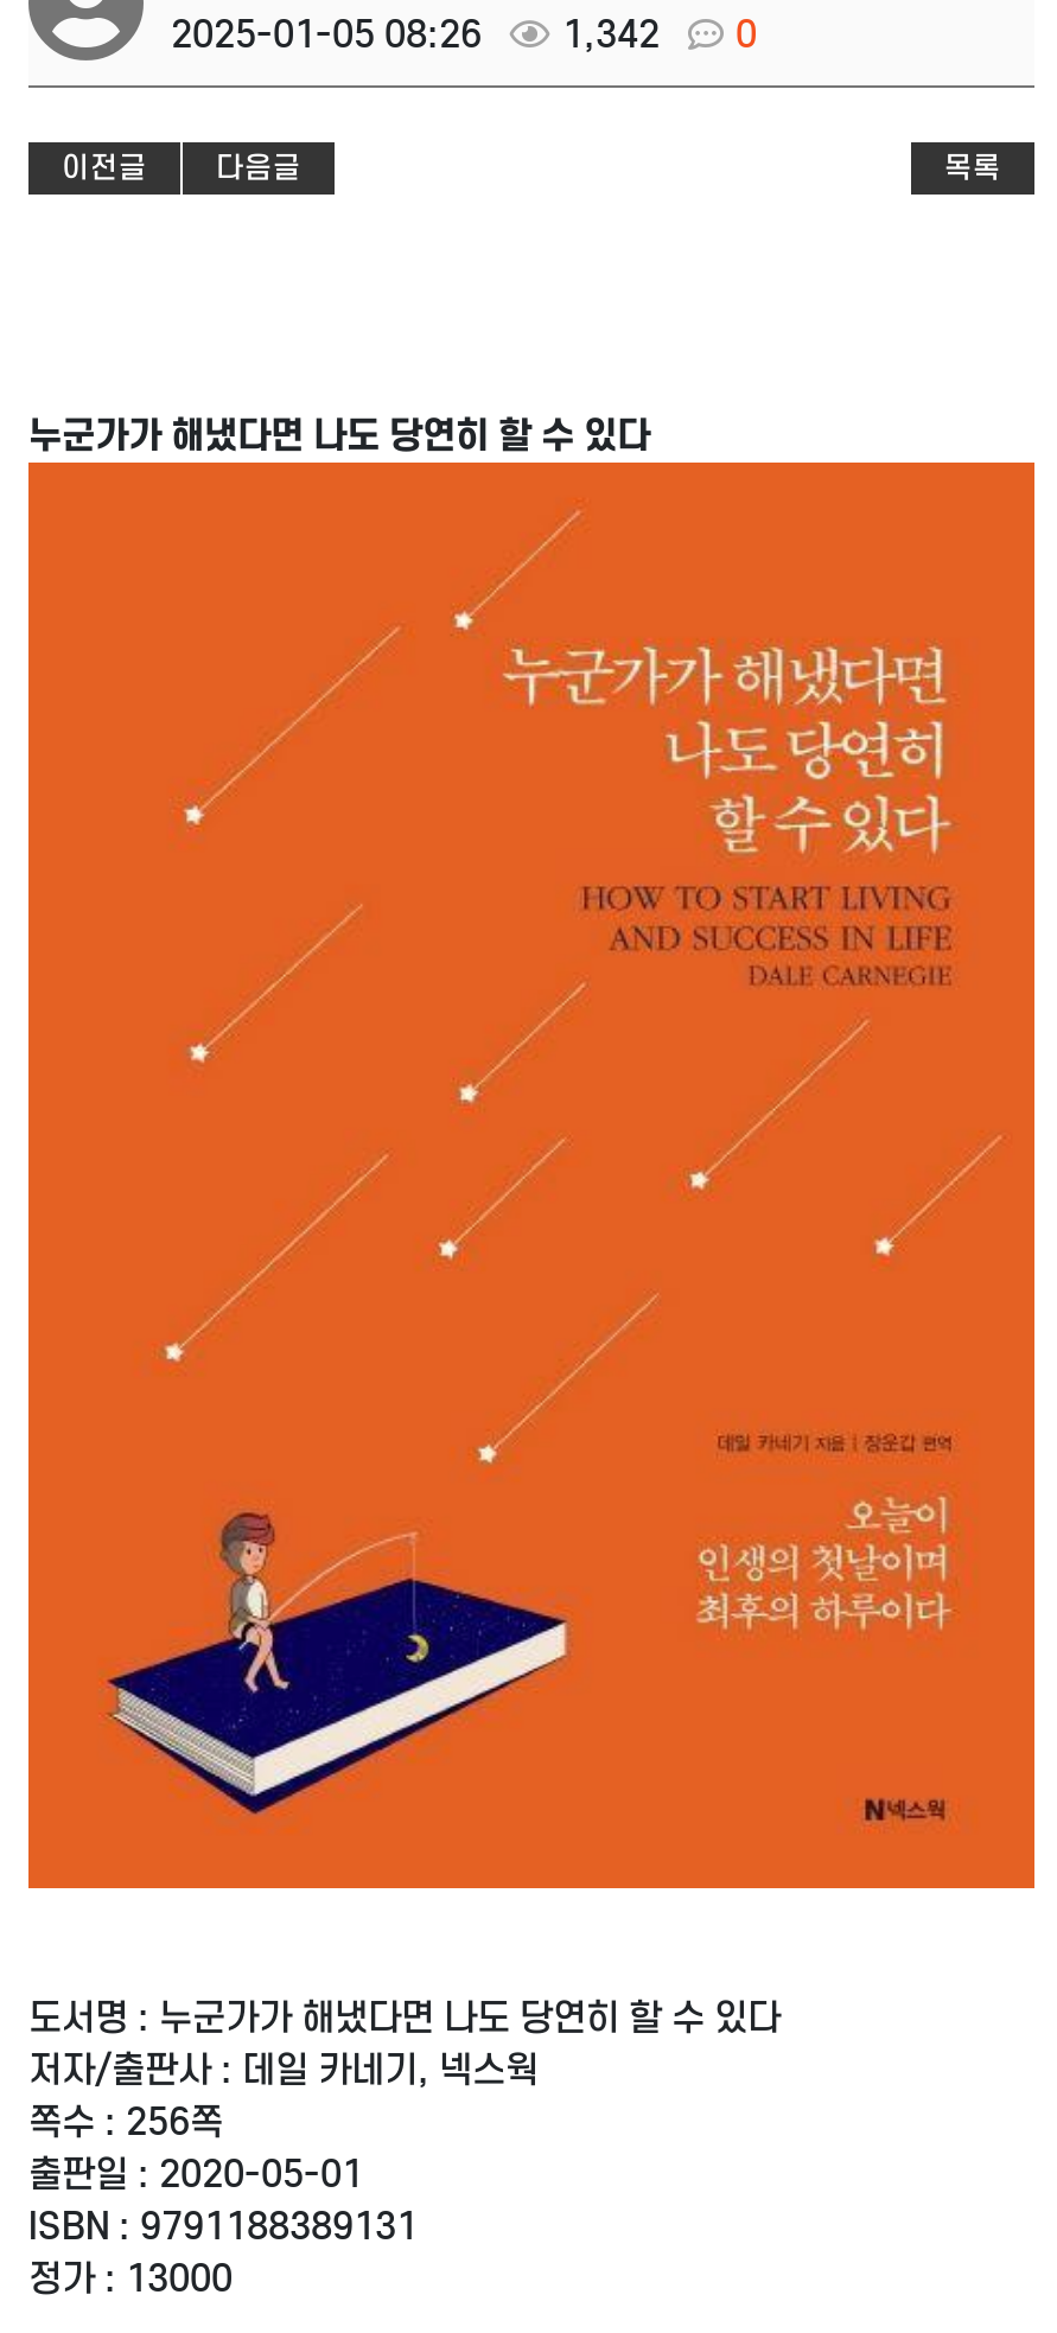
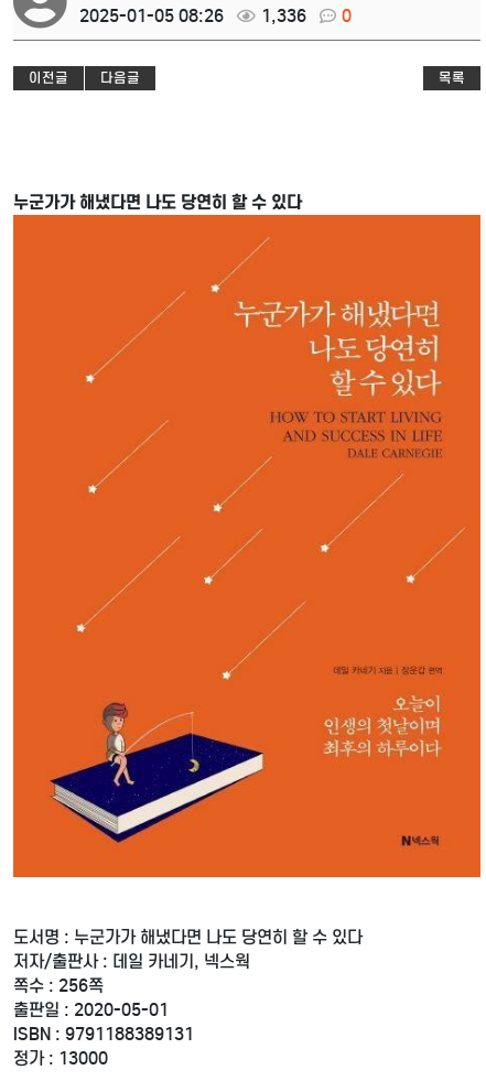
[171,12,757,57] 2025-01-05 08:26 1,342 0 -> [79,6,352,26] 2025-01-05 08:26 1,336 0

